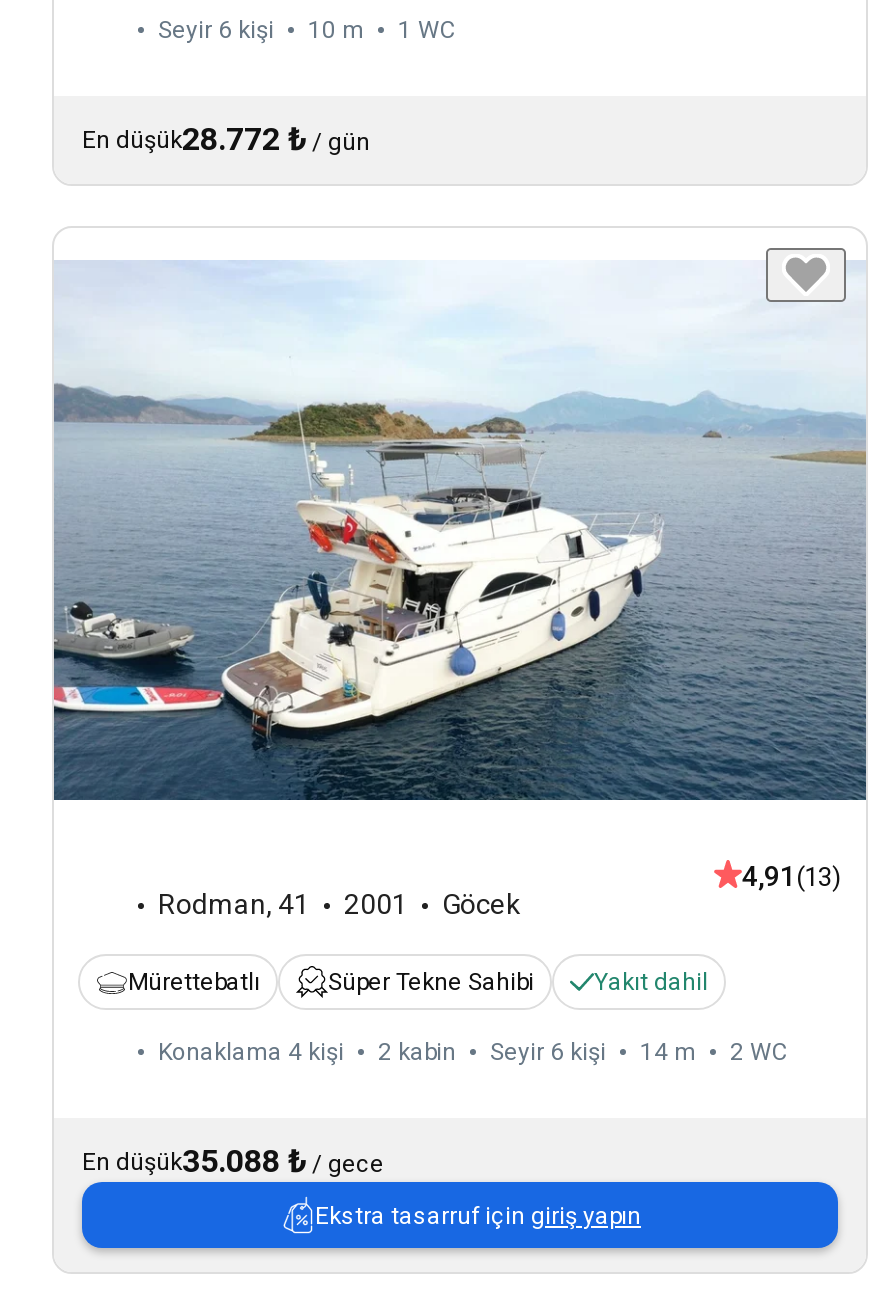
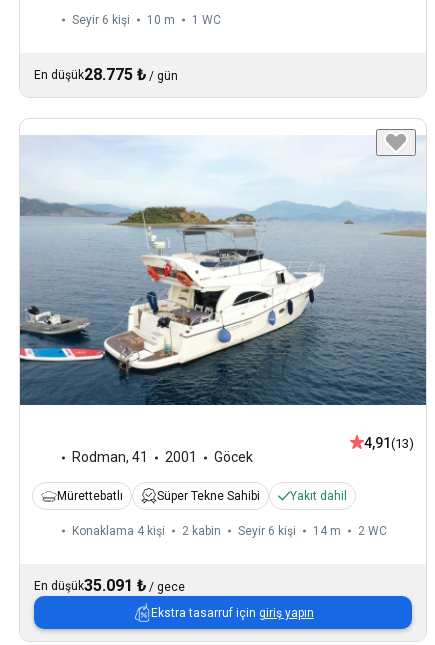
[82,119,370,157] En düşük28.772 ₺ / gün -> [34,65,178,84] En düşük28.775 ₺ / gün
[82,1143,384,1181] En düşük35.088 ₺ / gece -> [34,576,185,595] En düşük35.091 ₺ / gece

